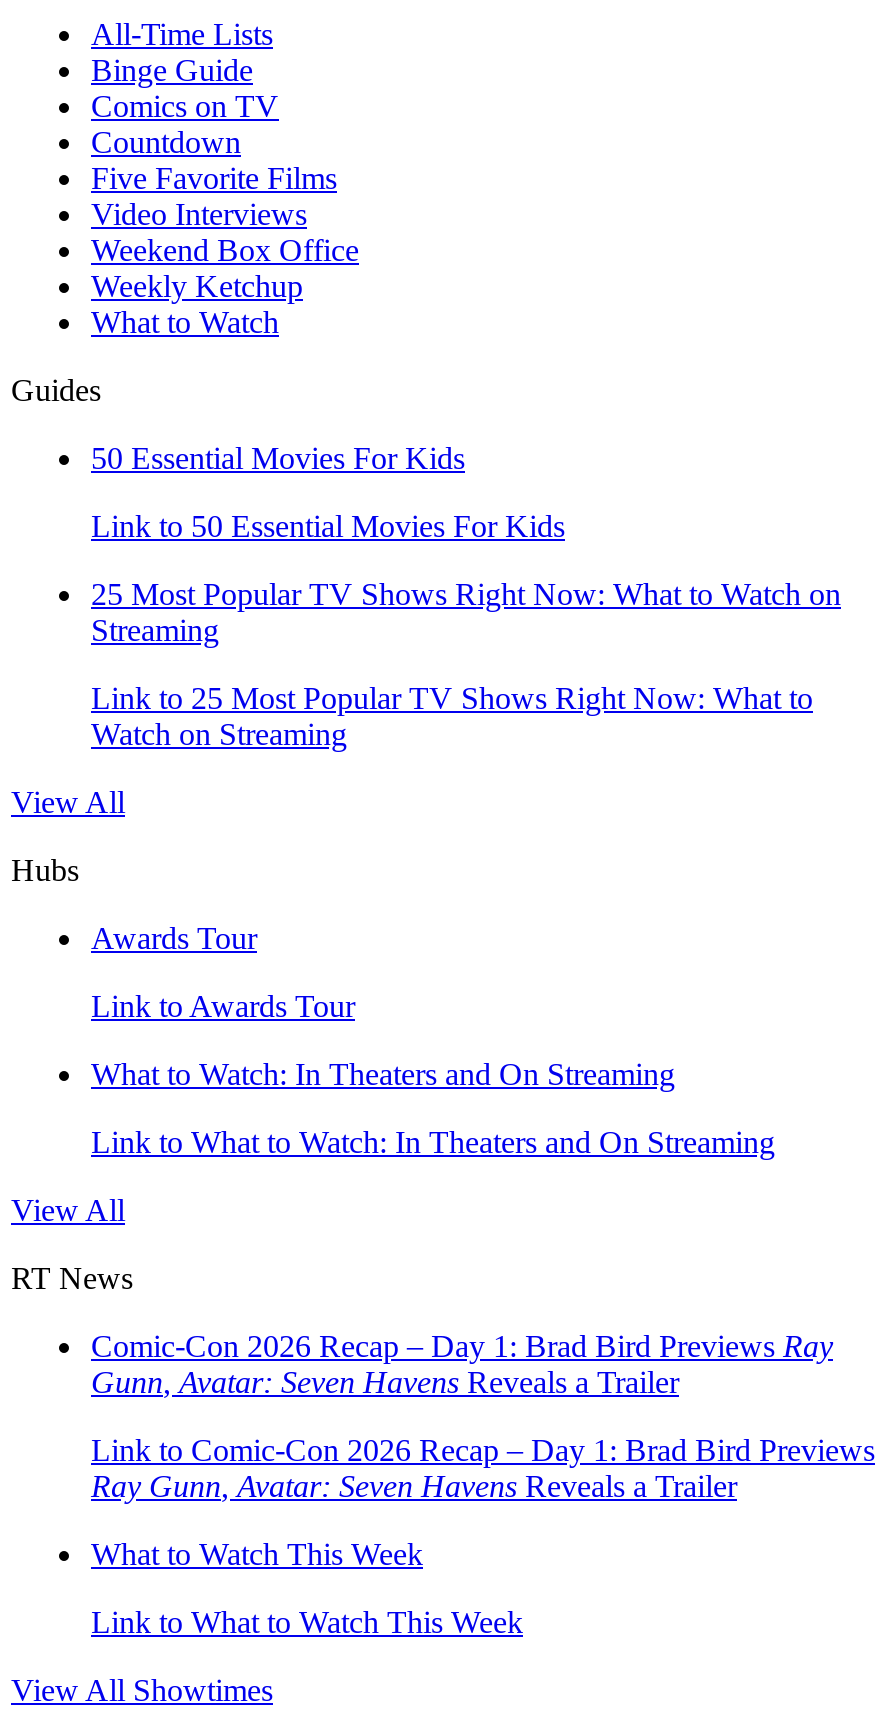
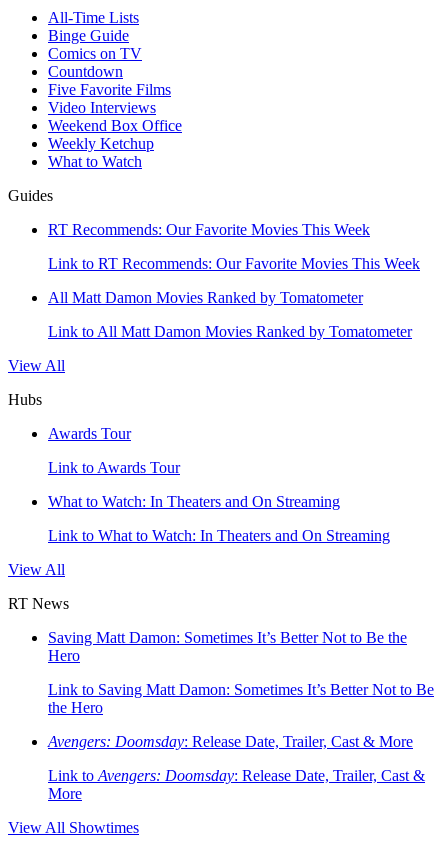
[91,441,465,475] 50 Essential Movies For Kids -> [48,221,370,238] RT Recommends: Our Favorite Movies This Week
[91,509,565,543] Link to 50 Essential Movies For Kids -> [48,255,420,272] Link to RT Recommends: Our Favorite Movies This Week
[91,577,841,647] 25 Most Popular TV Shows Right Now: What to Watch on | Streaming -> [48,289,363,306] All Matt Damon Movies Ranked by Tomatometer
[91,681,813,751] Link to 25 Most Popular TV Shows Right Now: What to | Watch on Streaming -> [48,323,412,340] Link to All Matt Damon Movies Ranked by Tomatometer
moved [11,785,775,1295] -> [8,357,390,612]: View All | Hubs | Awards Tour | Link to Awards Tour | What to Watch: In Theaters and On Streaming | Link to What to Watch: In Theaters and On Streaming | View All | RT News
[91,1329,833,1399] Comic-Con 2026 Recap – Day 1: Brad Bird Previews Ray | Gunn, Avatar: Seven Havens Reveals a Trailer -> [48,629,407,664] Saving Matt Damon: Sometimes It’s Better Not to Be the | Hero
[91,1433,875,1503] Link to Comic-Con 2026 Recap – Day 1: Brad Bird Previews | Ray Gunn, Avatar: Seven Havens Reveals a Trailer -> [48,681,434,716] Link to Saving Matt Damon: Sometimes It’s Better Not to Be | the Hero
[91,1537,423,1571] What to Watch This Week -> [48,733,413,750] Avengers: Doomsday: Release Date, Trailer, Cast & More
[91,1605,523,1639] Link to What to Watch This Week -> [48,767,425,802] Link to Avengers: Doomsday: Release Date, Trailer, Cast & | More

